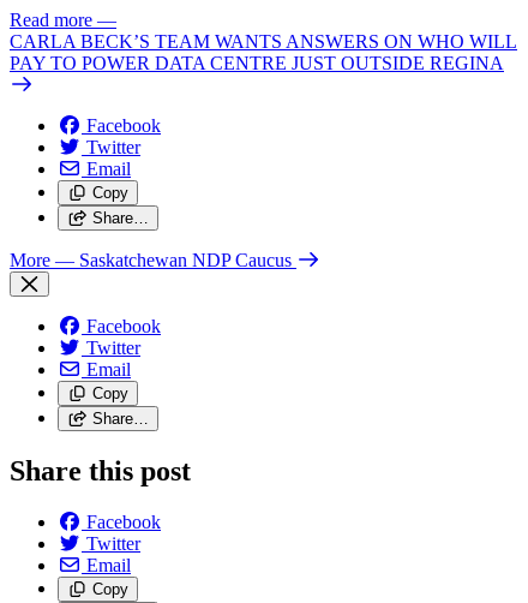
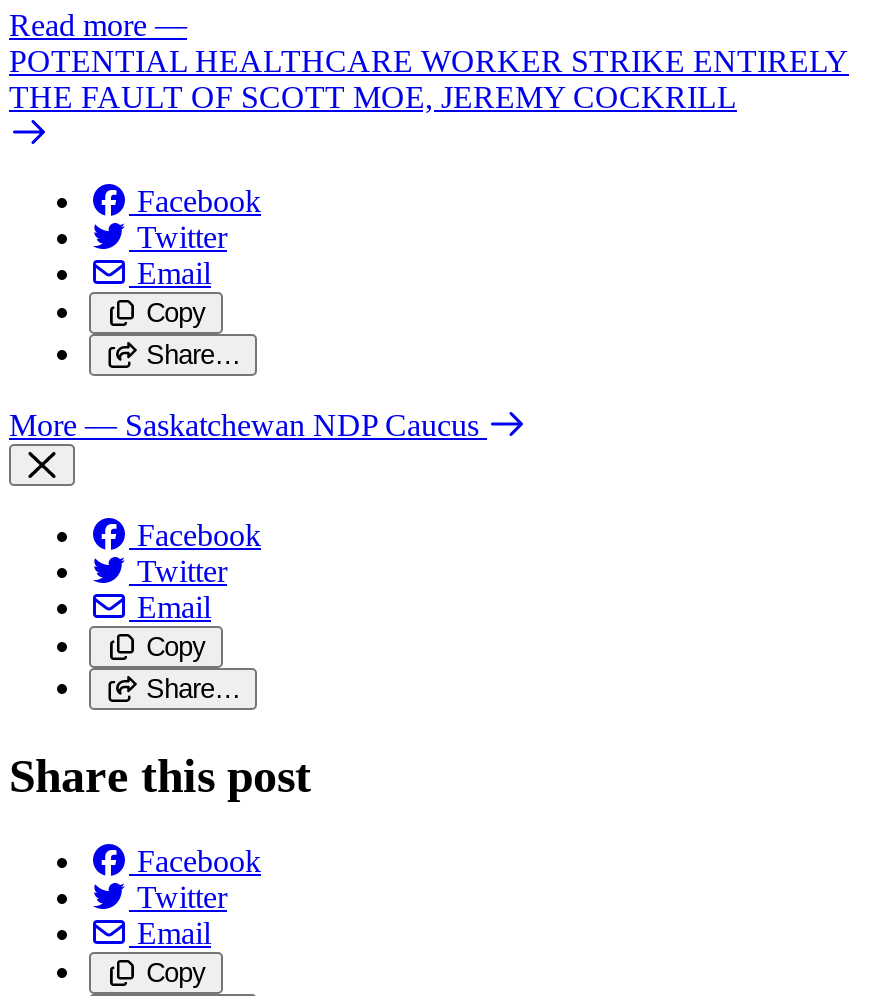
[10,32,517,74] CARLA BECK’S TEAM WANTS ANSWERS ON WHO WILL | PAY TO POWER DATA CENTRE JUST OUTSIDE REGINA -> [9,45,849,115] POTENTIAL HEALTHCARE WORKER STRIKE ENTIRELY | THE FAULT OF SCOTT MOE, JEREMY COCKRILL

